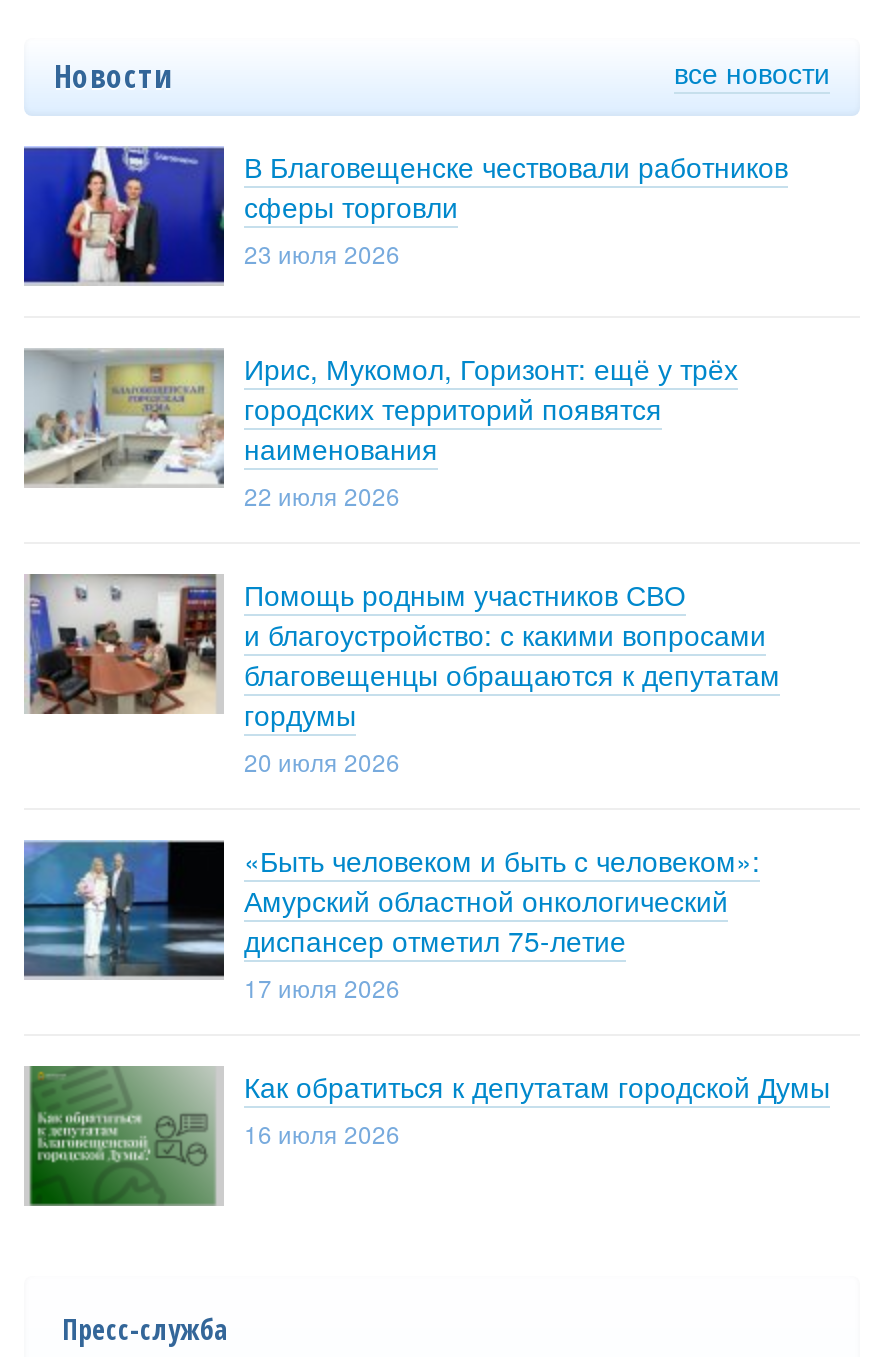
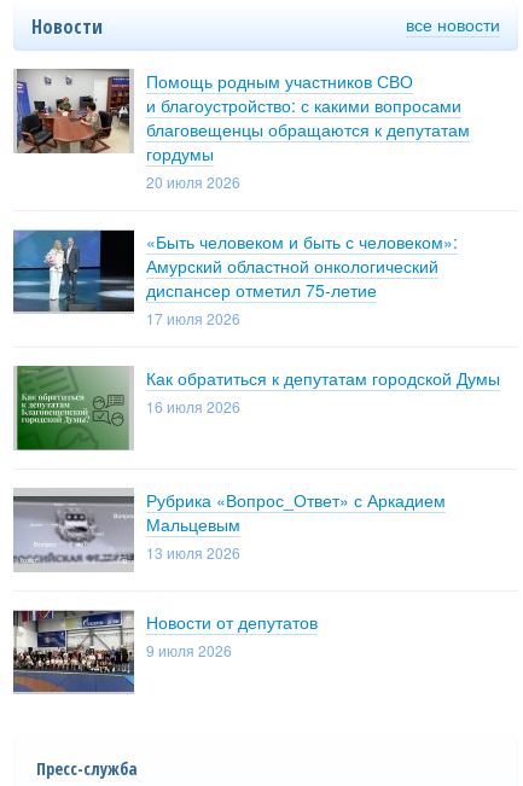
[22,145,788,511] [image] | В Благовещенске чествовали работников | сферы торговли | 23 июля 2026 | Ирис, Мукомол, Горизонт: ещё у трёх | городских территорий появятся | наименования | 22 июля 2026 -> none
[22,348,216,488] [image] -> none
moved [22,572,830,1149] -> [12,68,500,416]: [image] | Помощь родным участников СВО | и благоустройство: с какими вопросами | ... | Как обратиться к депутатам городской Думы | 16 июля 2026
none -> [12,487,446,660] [image] | Рубрика «Вопрос_Ответ» с Аркадием | Мальцевым | 13 июля 2026 | Новости от депутатов | 9 июля 2026
none -> [12,610,135,693] [image]

